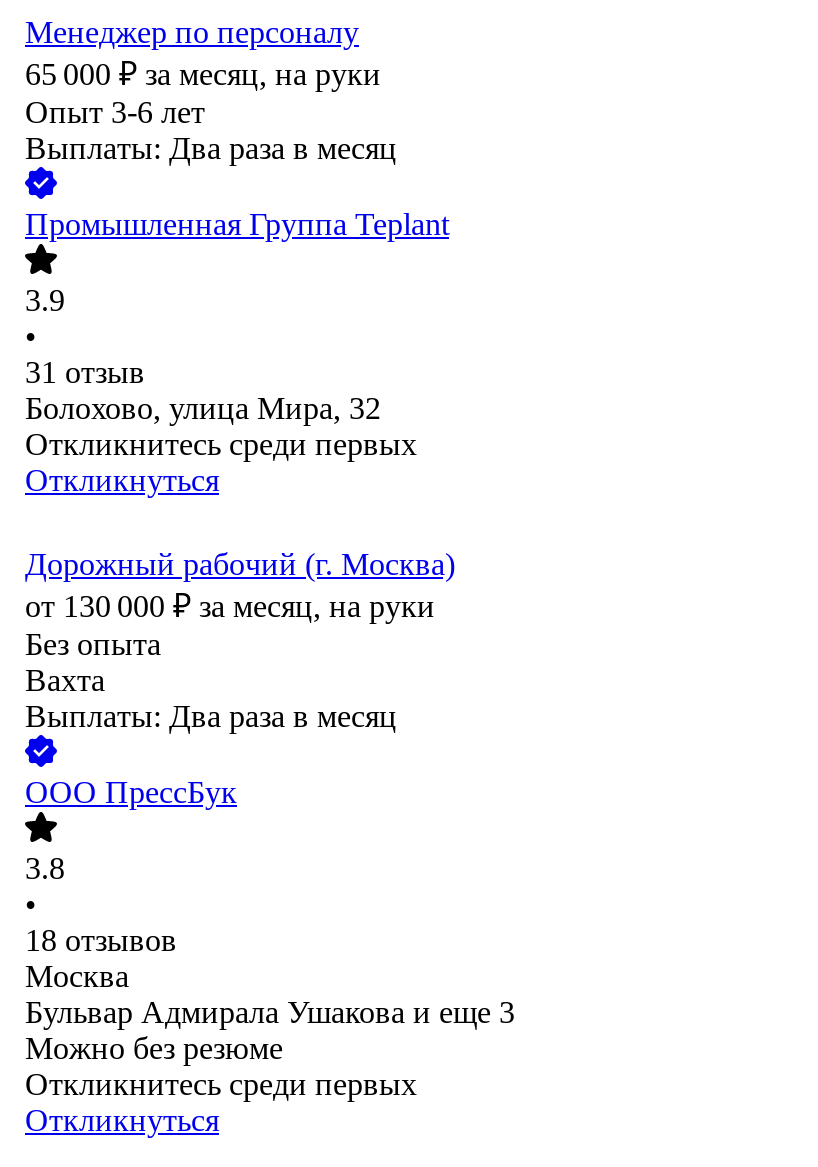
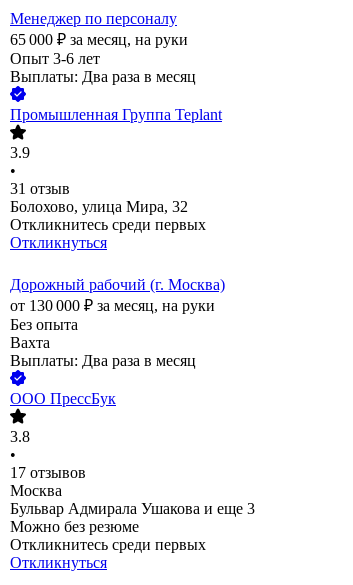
[25,924,177,958] 18 отзывов -> [10,464,86,481] 17 отзывов

